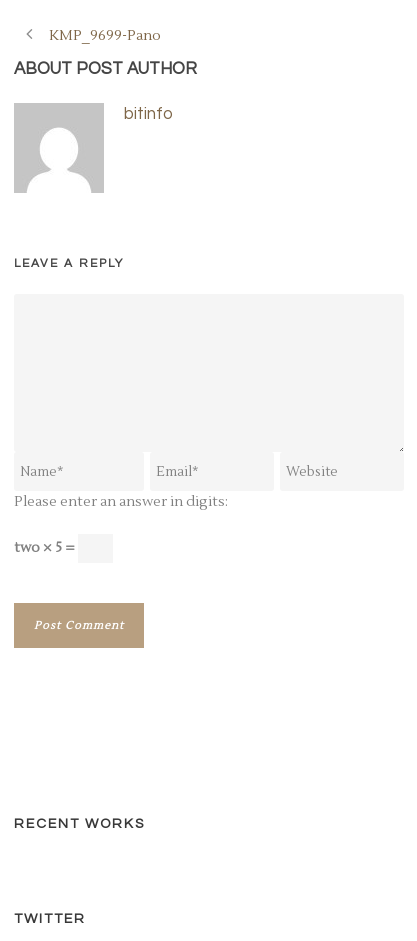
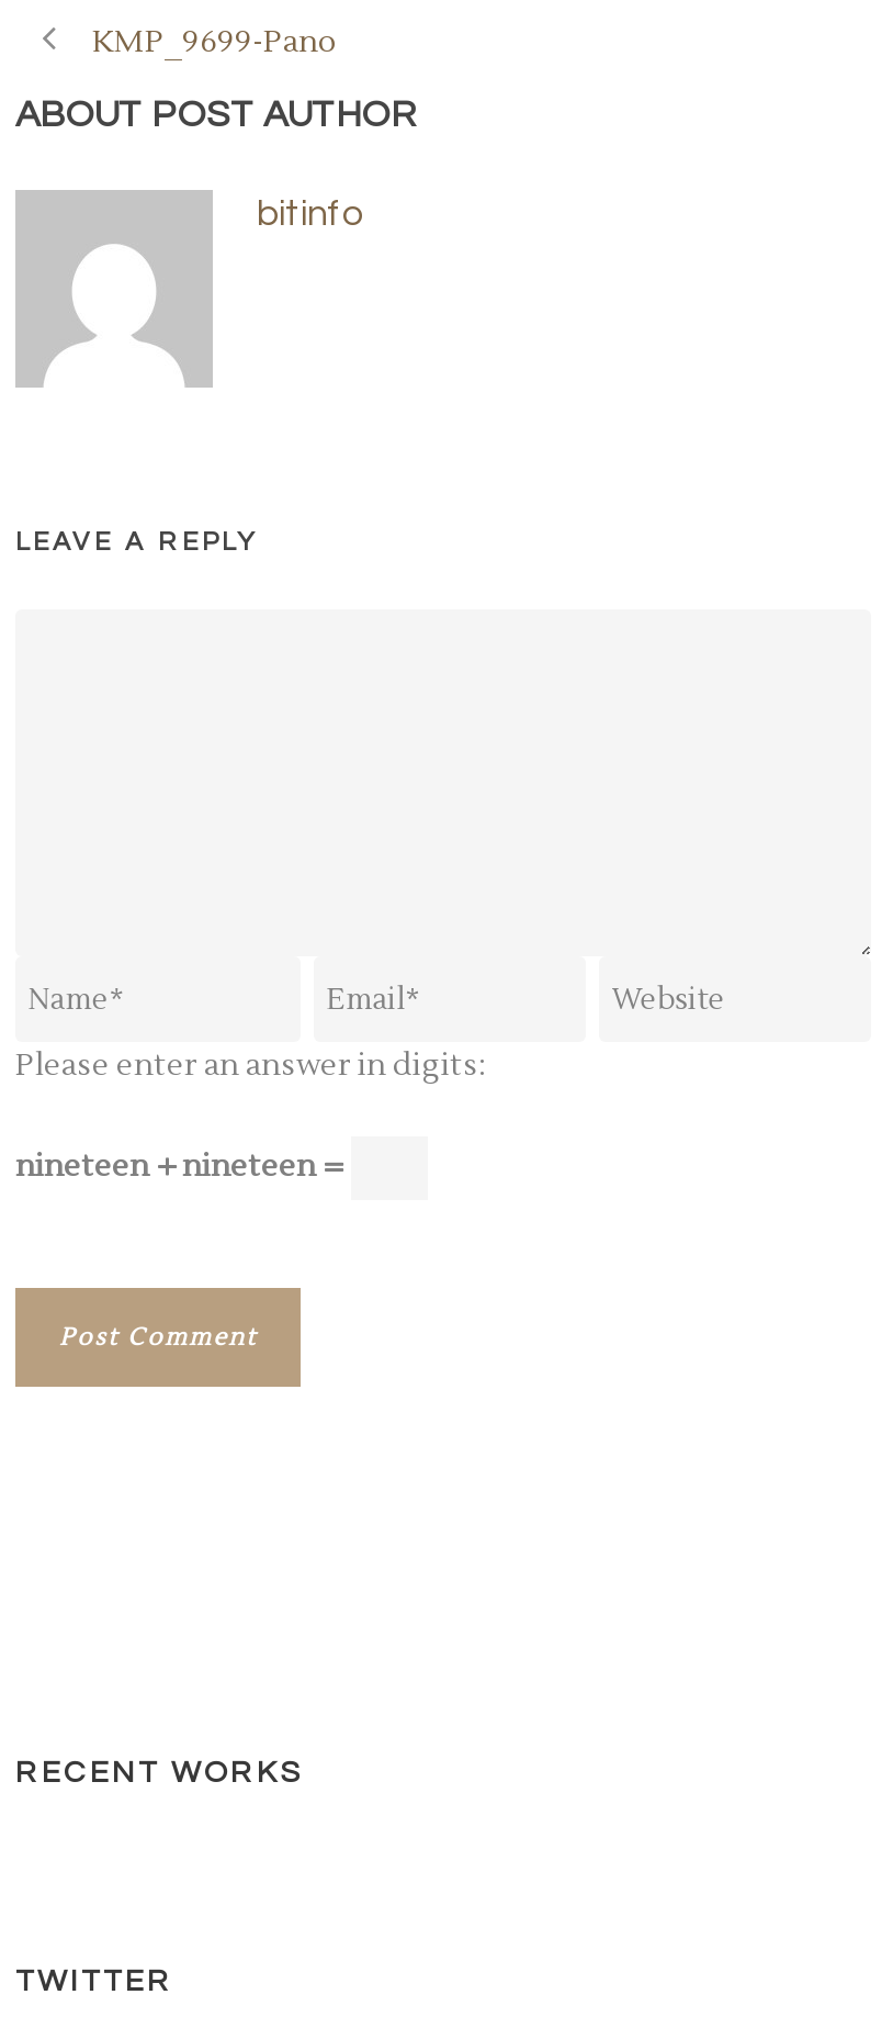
[14,539,78,557] two × 5 = -> [15,1148,351,1188] nineteen + nineteen =

